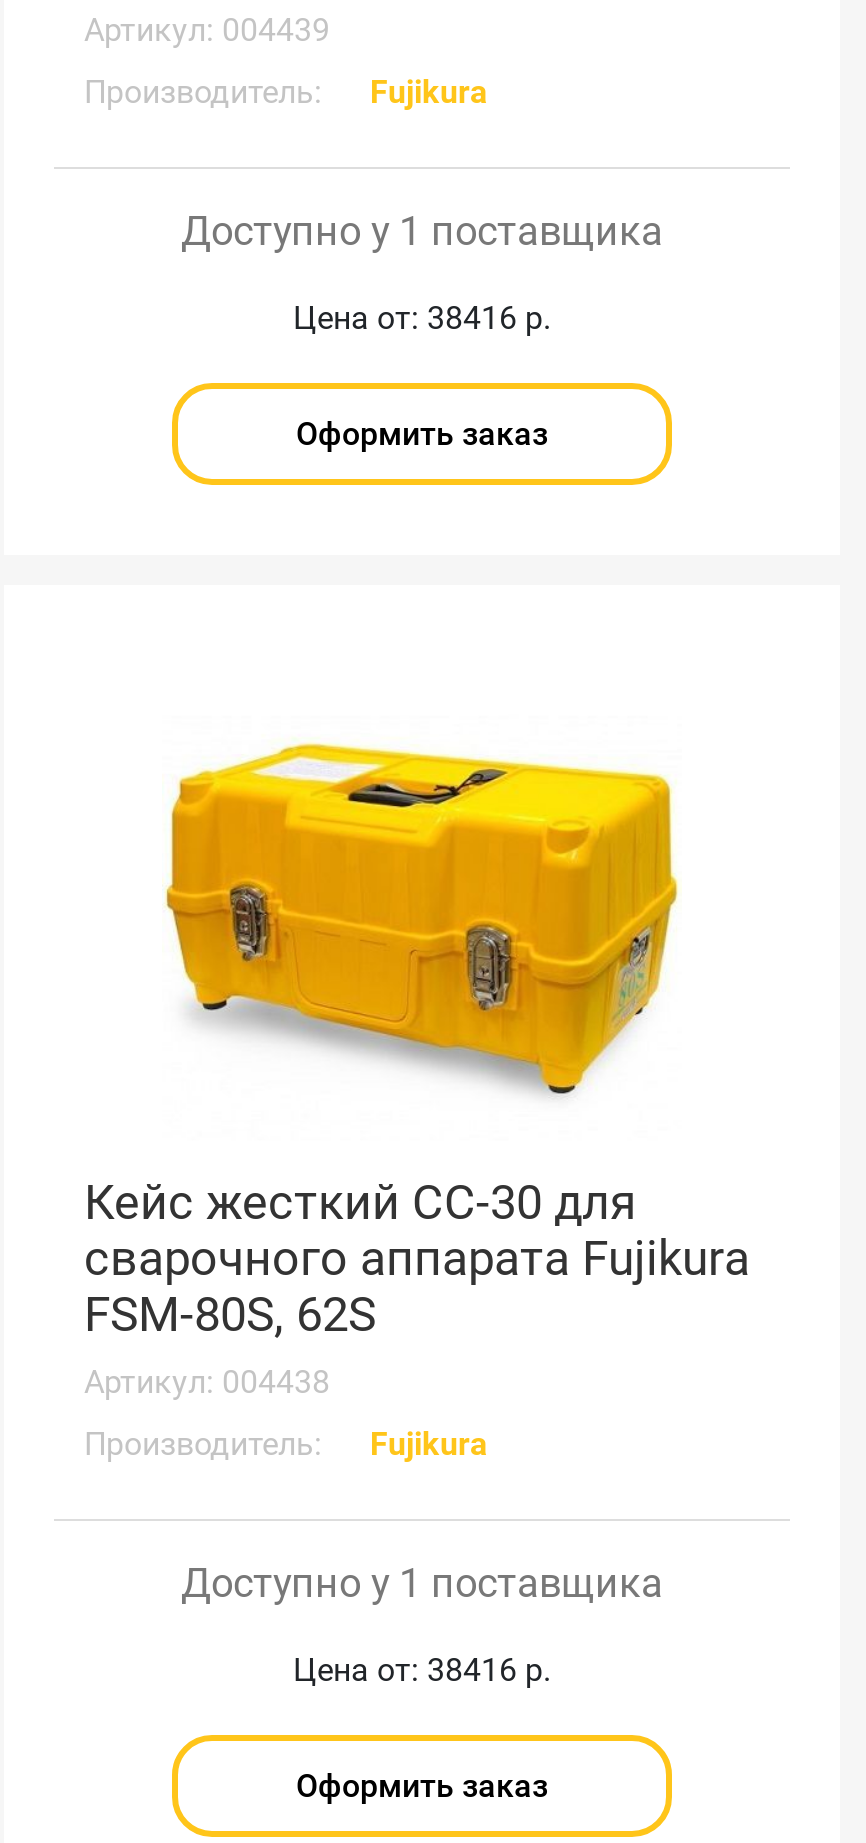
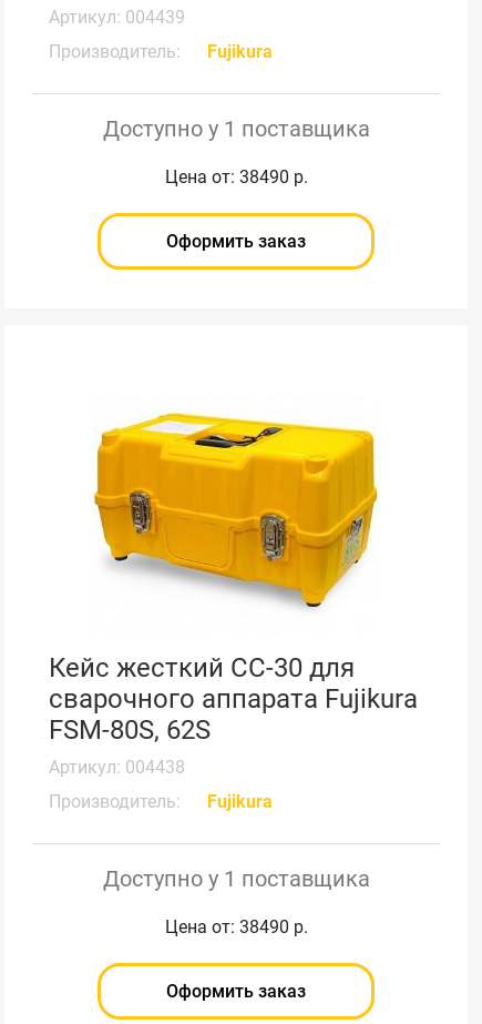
[293,298,551,336] Цена от: 38416 р. -> [165,166,307,187] Цена от: 38490 р.
[293,1650,551,1688] Цена от: 38416 р. -> [165,916,307,937] Цена от: 38490 р.

